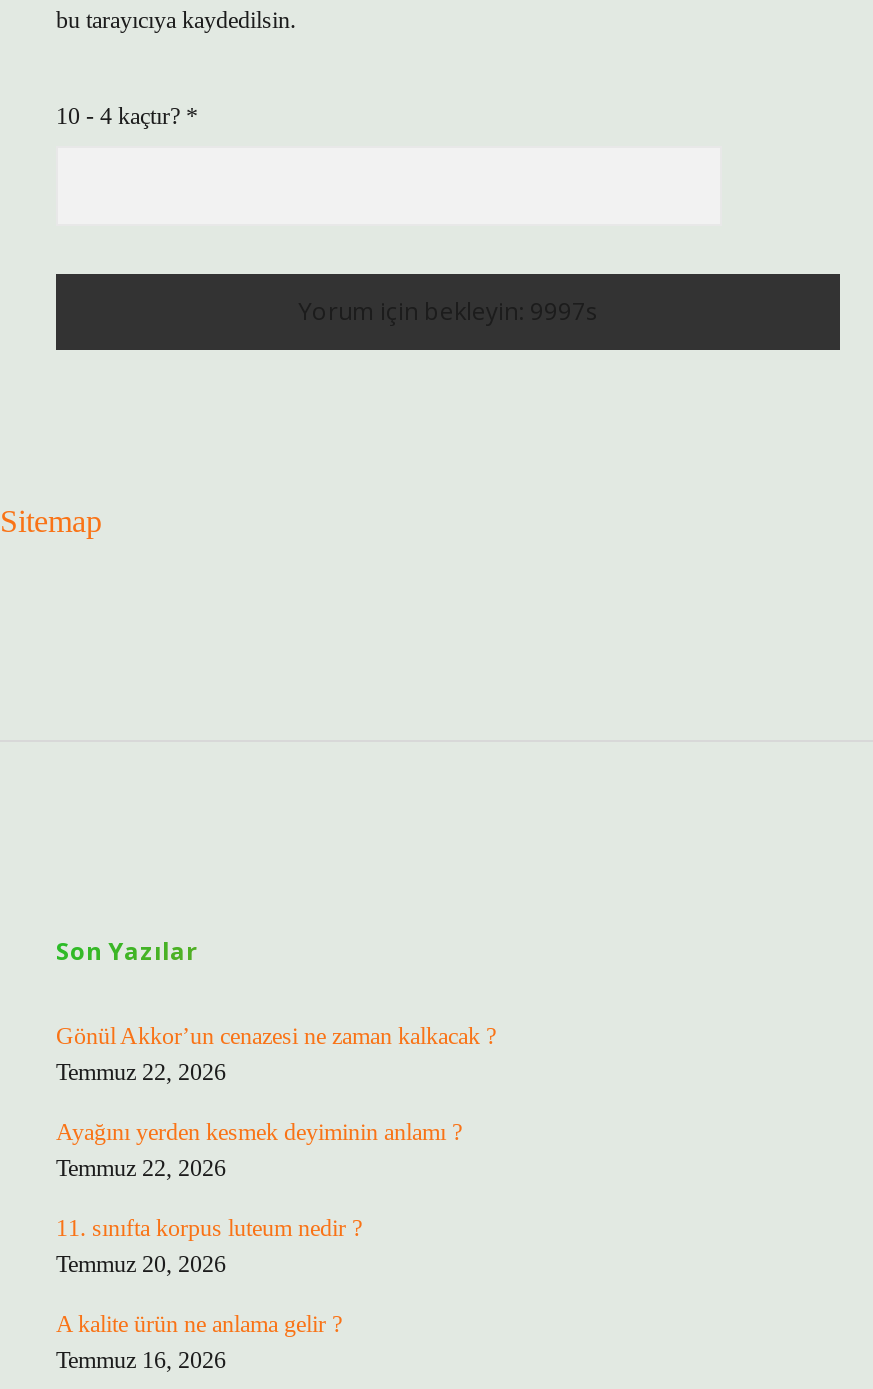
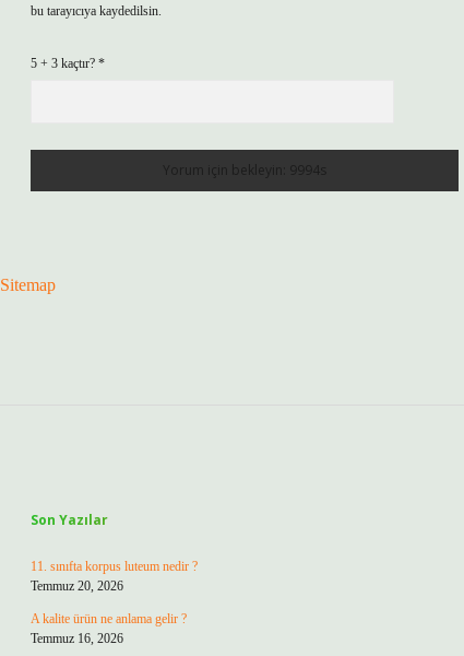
[56,102,198,130] 10 - 4 kaçtır? * -> [31,56,105,71] 5 + 3 kaçtır? *
[56,1022,496,1182] Gönül Akkor’un cenazesi ne zaman kalkacak ? | Temmuz 22, 2026 | Ayağını yerden kesmek deyiminin anlamı ? | Temmuz 22, 2026 -> none

